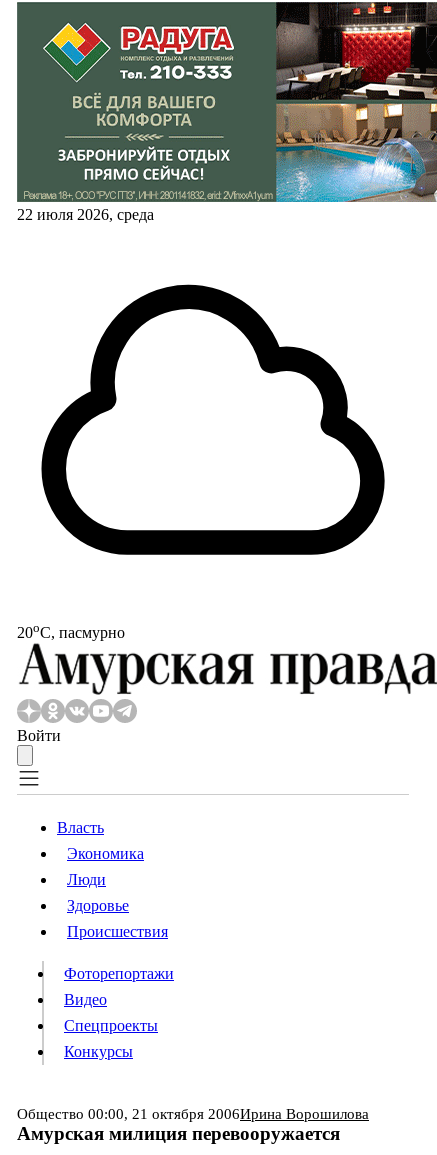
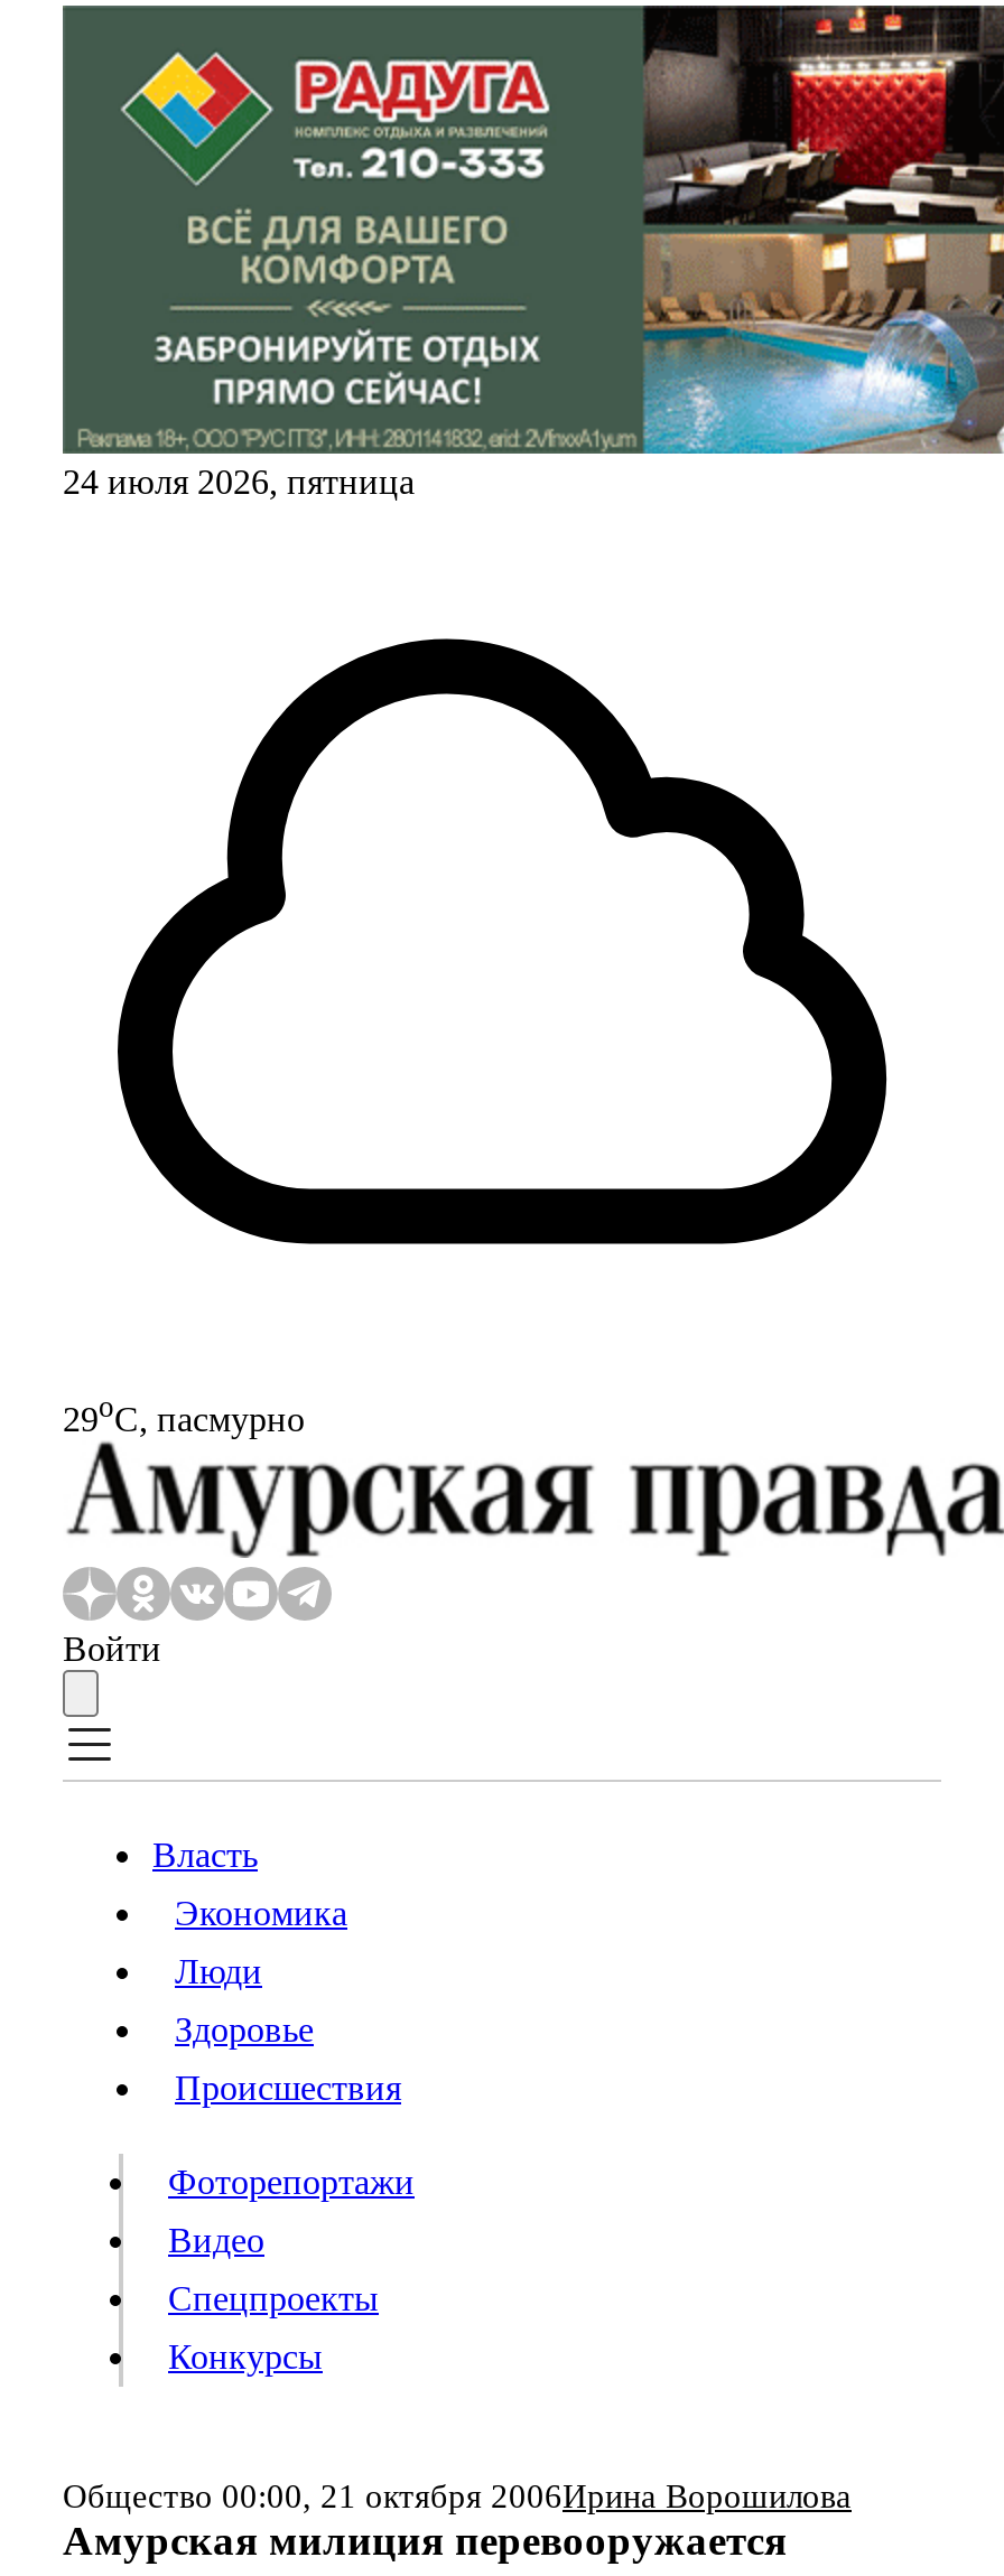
[17,206,154,223] 22 июля 2026, среда -> [63,463,415,501] 24 июля 2026, пятница
[17,620,125,641] 20oС, пасмурно -> [63,1390,305,1438] 29oС, пасмурно

